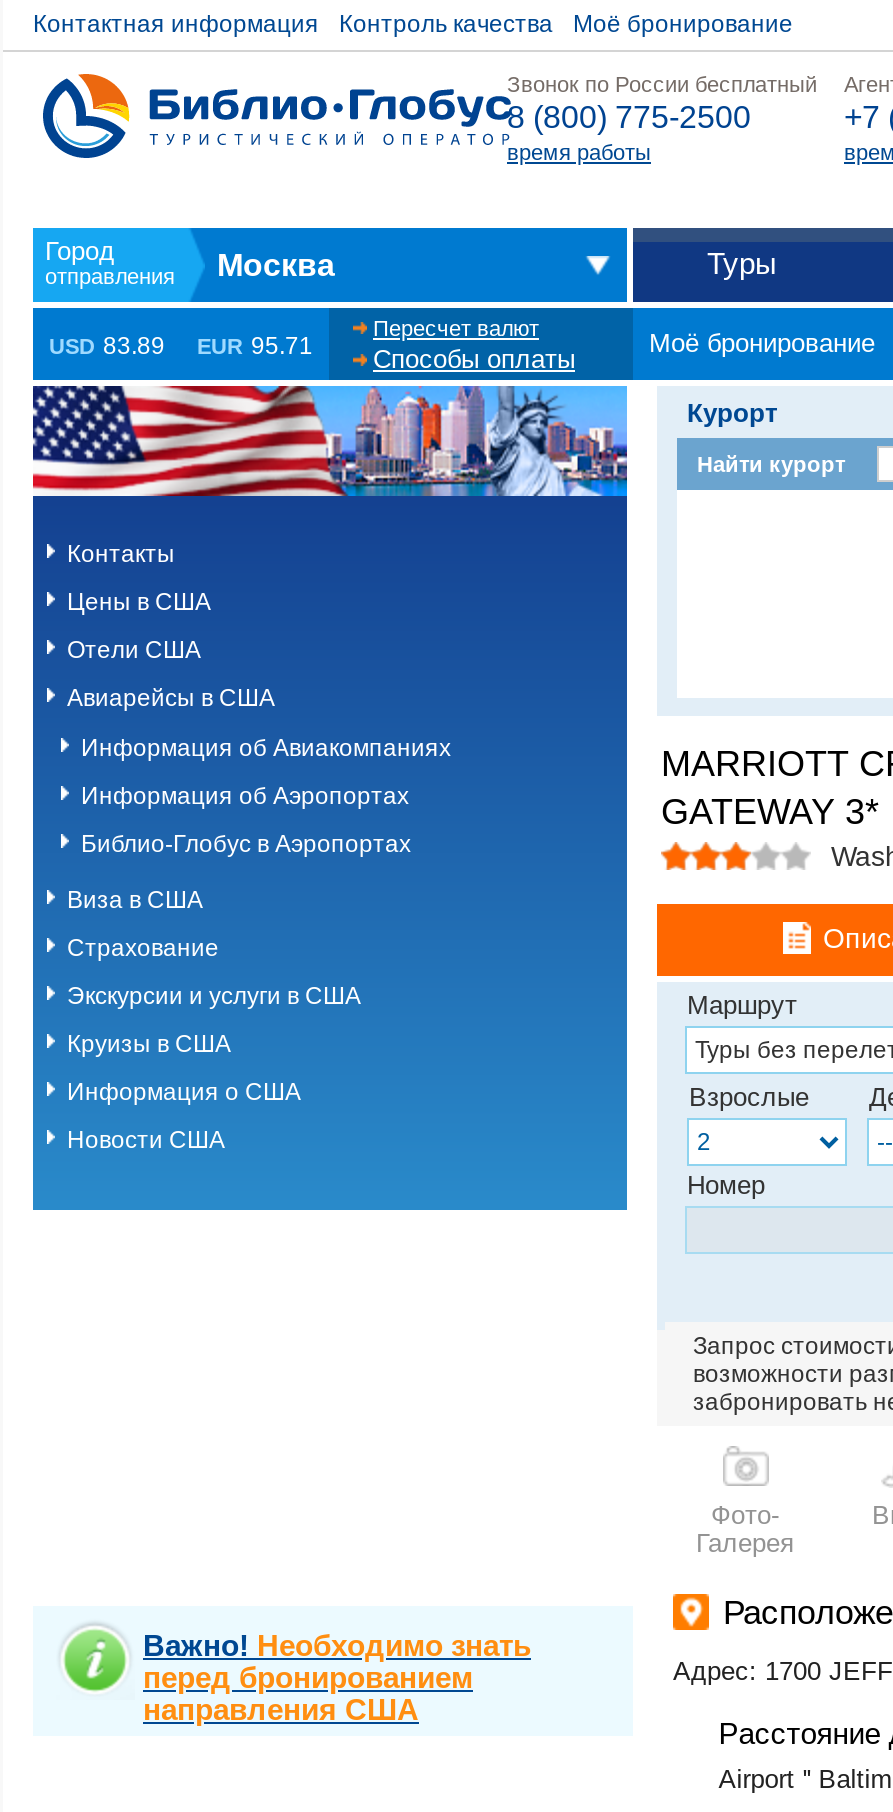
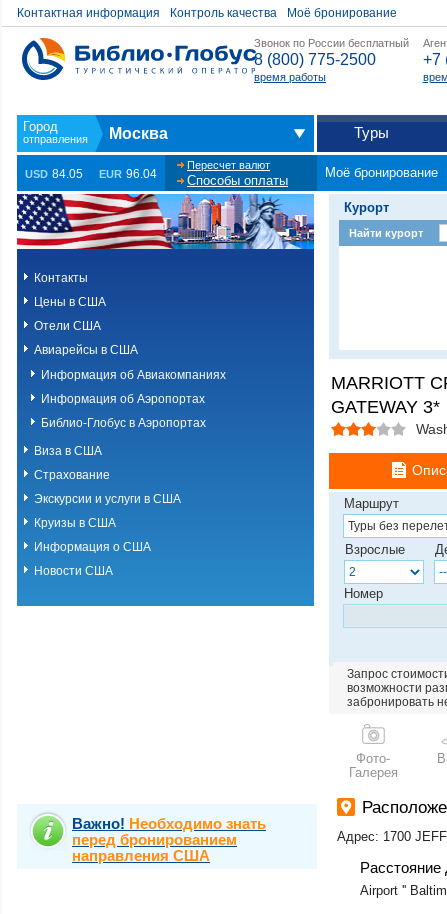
[49,332,165,360] USD 83.89 -> [25,167,83,181] USD 84.05
[197,332,313,360] EUR 95.71 -> [99,167,157,181] EUR 96.04

